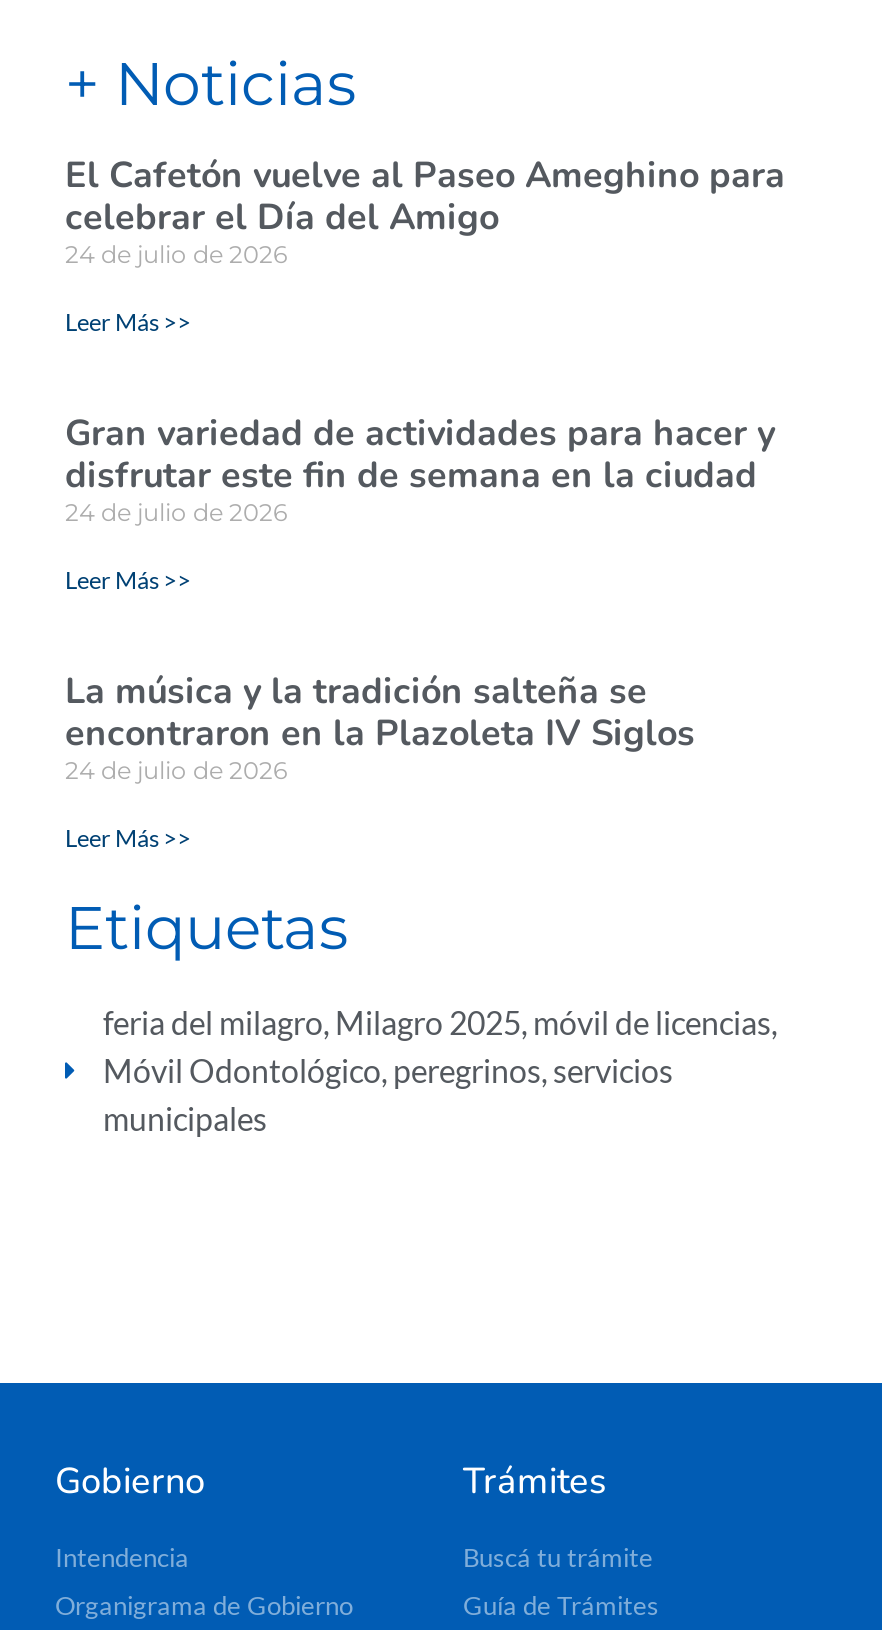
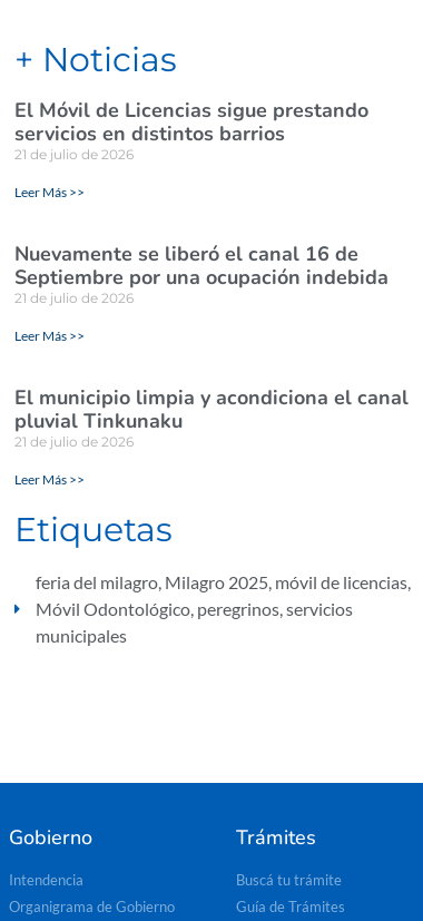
[65,151,785,269] El Cafetón vuelve al Paseo Ameghino para | celebrar el Día del Amigo | 24 de julio de 2026 -> [14,97,368,162] El Móvil de Licencias sigue prestando | servicios en distintos barrios | 21 de julio de 2026
[65,409,775,527] Gran variedad de actividades para hacer y | disfrutar este fin de semana en la ciudad | 24 de julio de 2026 -> [14,240,388,306] Nuevamente se liberó el canal 16 de | Septiembre por una ocupación indebida | 21 de julio de 2026
[65,667,695,785] La música y la tradición salteña se | encontraron en la Plazoleta IV Siglos | 24 de julio de 2026 -> [14,384,409,450] El municipio limpia y acondiciona el canal | pluvial Tinkunaku | 21 de julio de 2026

